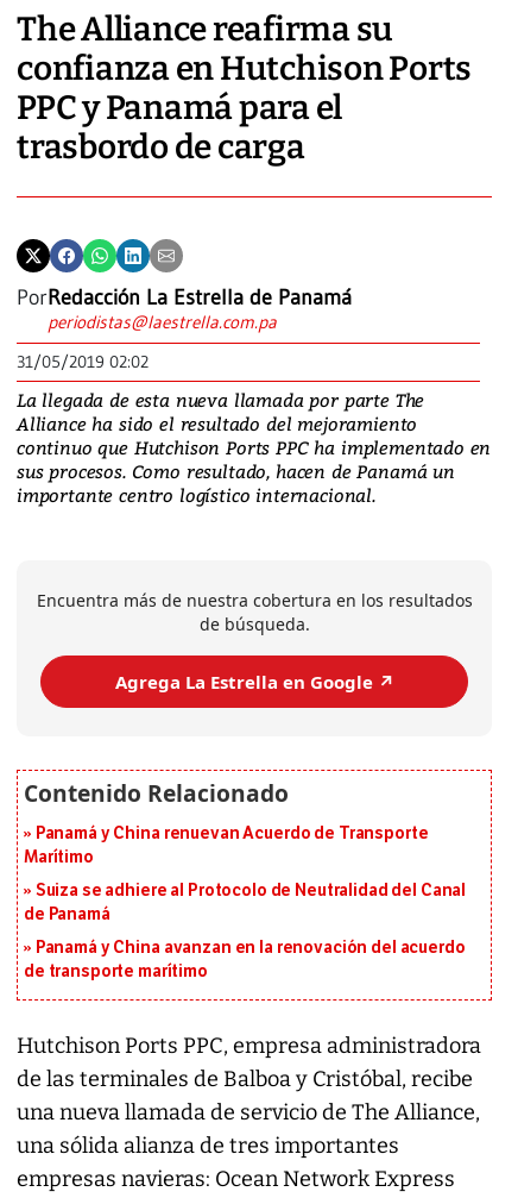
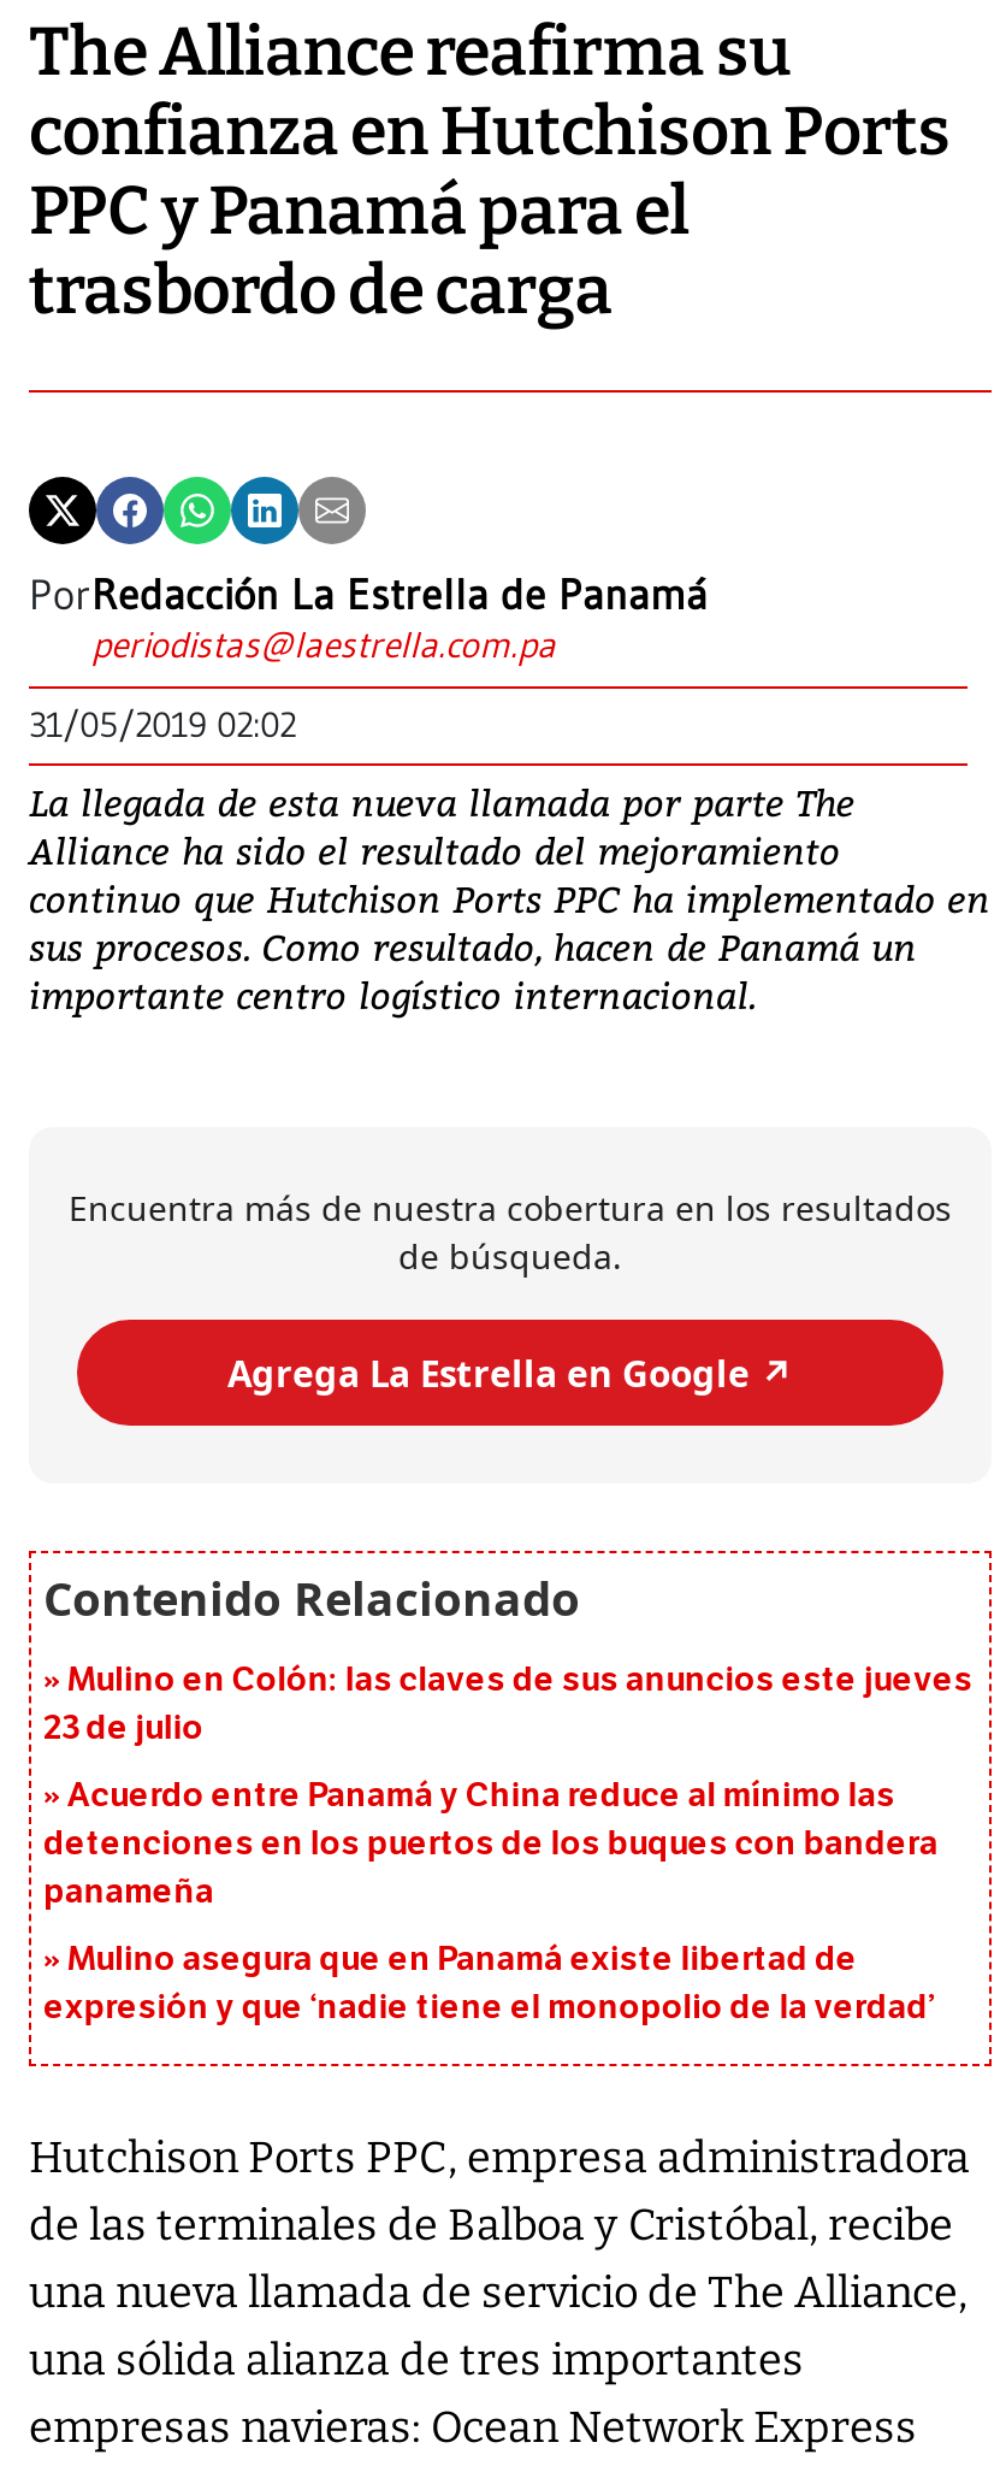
[24,824,428,868] Panamá y China renuevan Acuerdo de Transporte | Marítimo -> [43,1660,973,1750] Mulino en Colón: las claves de sus anuncios este jueves | 23 de julio
[24,881,466,925] Suiza se adhiere al Protocolo de Neutralidad del Canal | de Panamá -> [43,1776,938,1913] Acuerdo entre Panamá y China reduce al mínimo las | detenciones en los puertos de los buques con bandera | panameña
[24,938,465,982] Panamá y China avanzan en la renovación del acuerdo | de transporte marítimo -> [43,1940,935,2029] Mulino asegura que en Panamá existe libertad de | expresión y que ‘nadie tiene el monopolio de la verdad’

